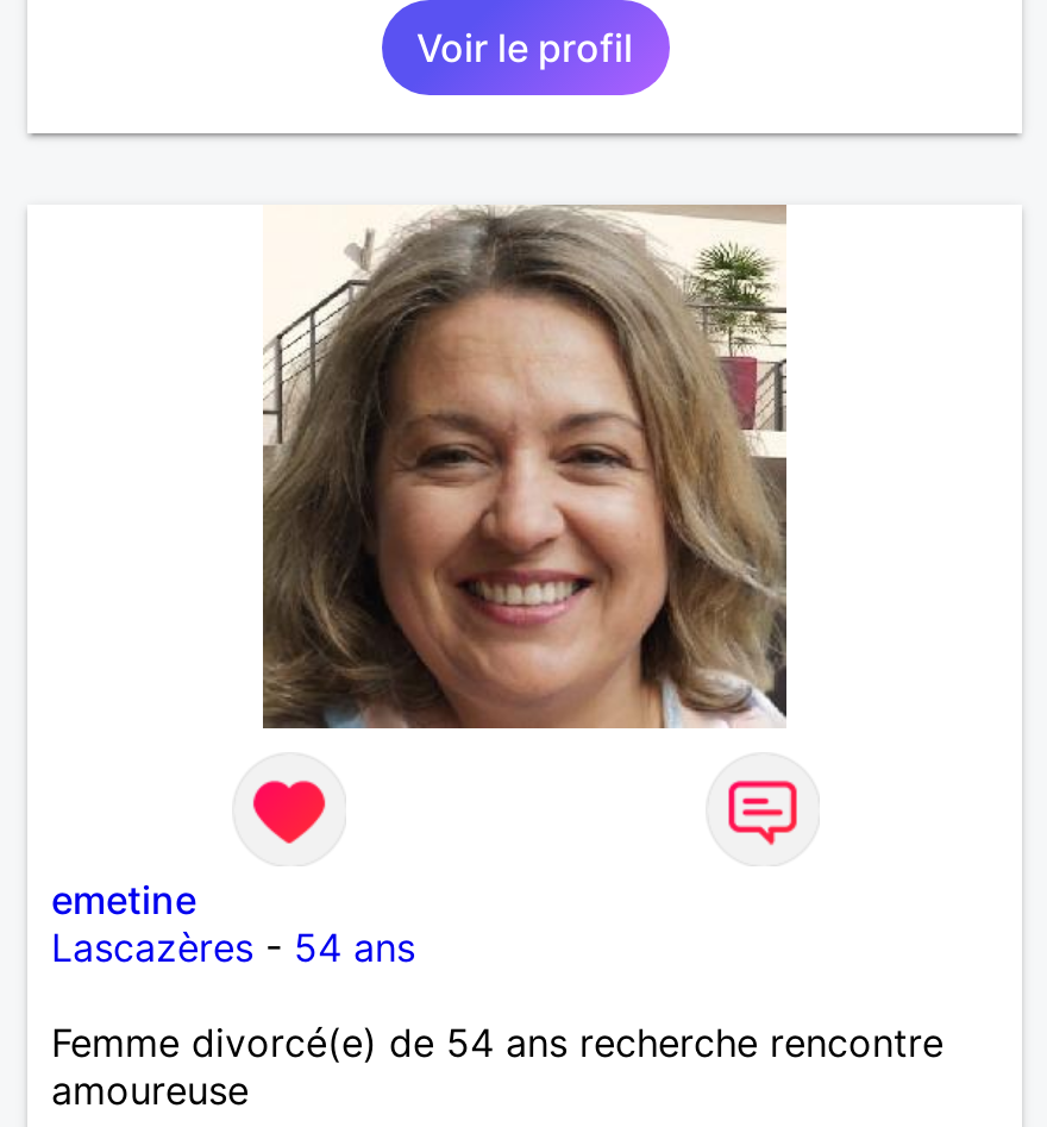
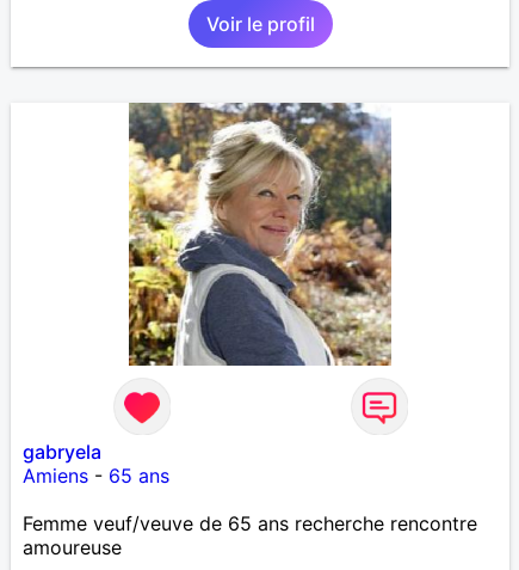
[261,202,789,731] [image] -> [128,102,393,367] [image]
[51,876,415,971] emetine | Lascazères - 54 ans -> [23,440,169,487] gabryela | Amiens - 65 ans
[51,1018,943,1066] Femme divorcé(e) de 54 ans recherche rencontre -> [23,511,477,535] Femme veuf/veuve de 65 ans recherche rencontre

